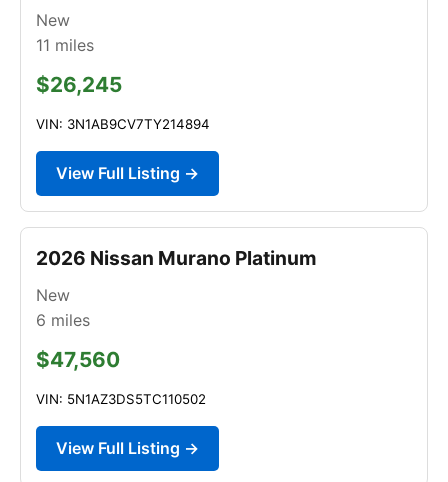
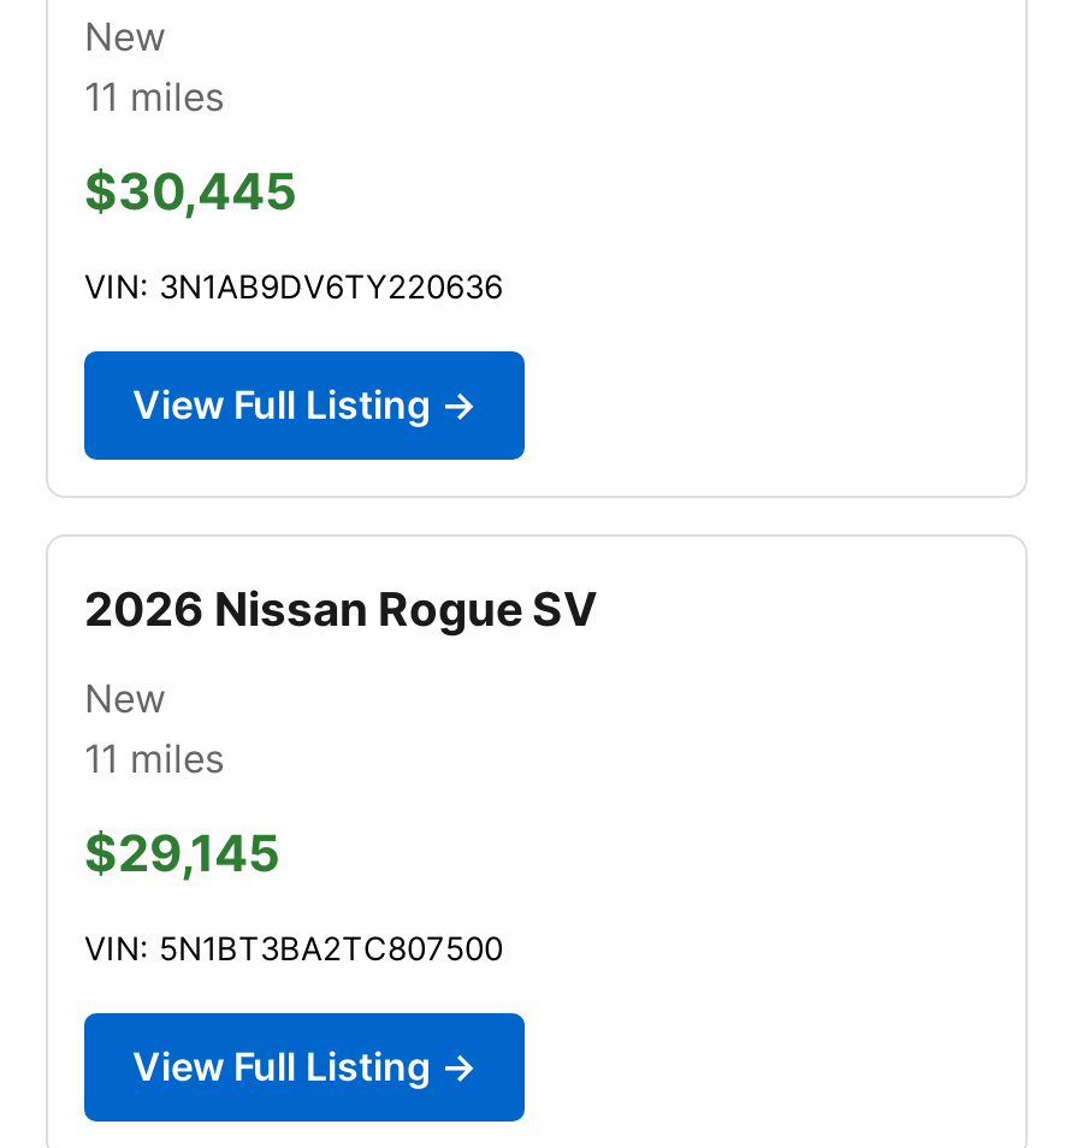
[36,72,122,97] $26,245 -> [84,161,296,221] $30,445
[36,116,210,132] VIN: 3N1AB9CV7TY214894 -> [84,267,503,305] VIN: 3N1AB9DV6TY220636
[36,246,317,270] 2026 Nissan Murano Platinum -> [84,580,597,638] 2026 Nissan Rogue SV
[36,310,90,330] 6 miles -> [84,734,224,782] 11 miles
[36,347,120,372] $47,560 -> [84,823,279,883] $29,145
[36,391,206,407] VIN: 5N1AZ3DS5TC110502 -> [84,929,503,967] VIN: 5N1BT3BA2TC807500

